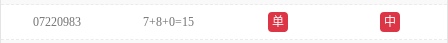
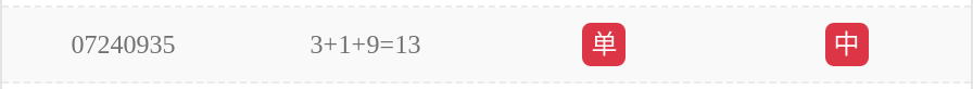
[33,15,81,29] 07220983 -> [71,29,175,60] 07240935
[143,15,194,29] 7+8+0=15 -> [310,29,421,60] 3+1+9=13

